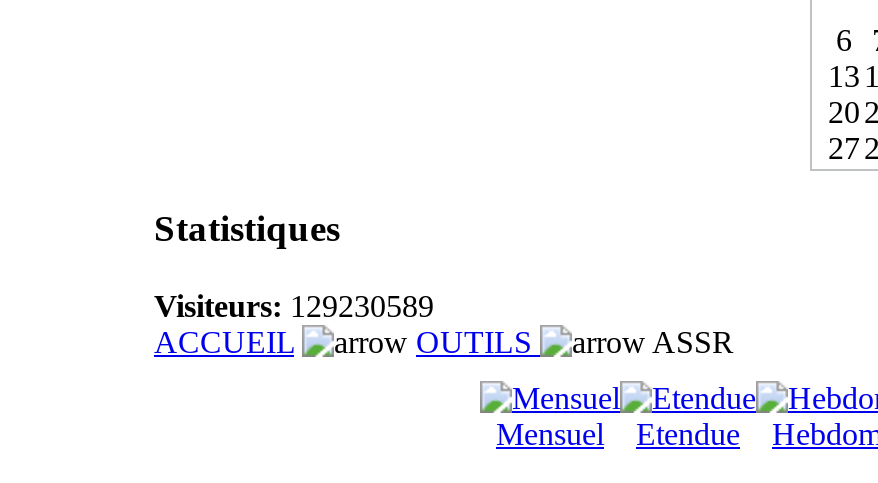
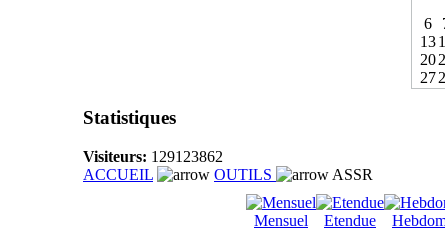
[154,289,434,323] Visiteurs: 129230589 -> [83,148,223,165] Visiteurs: 129123862

